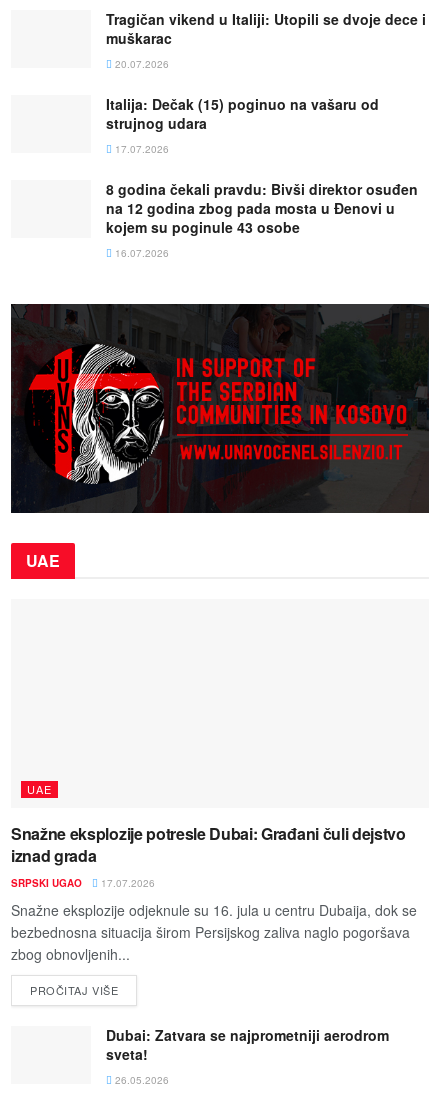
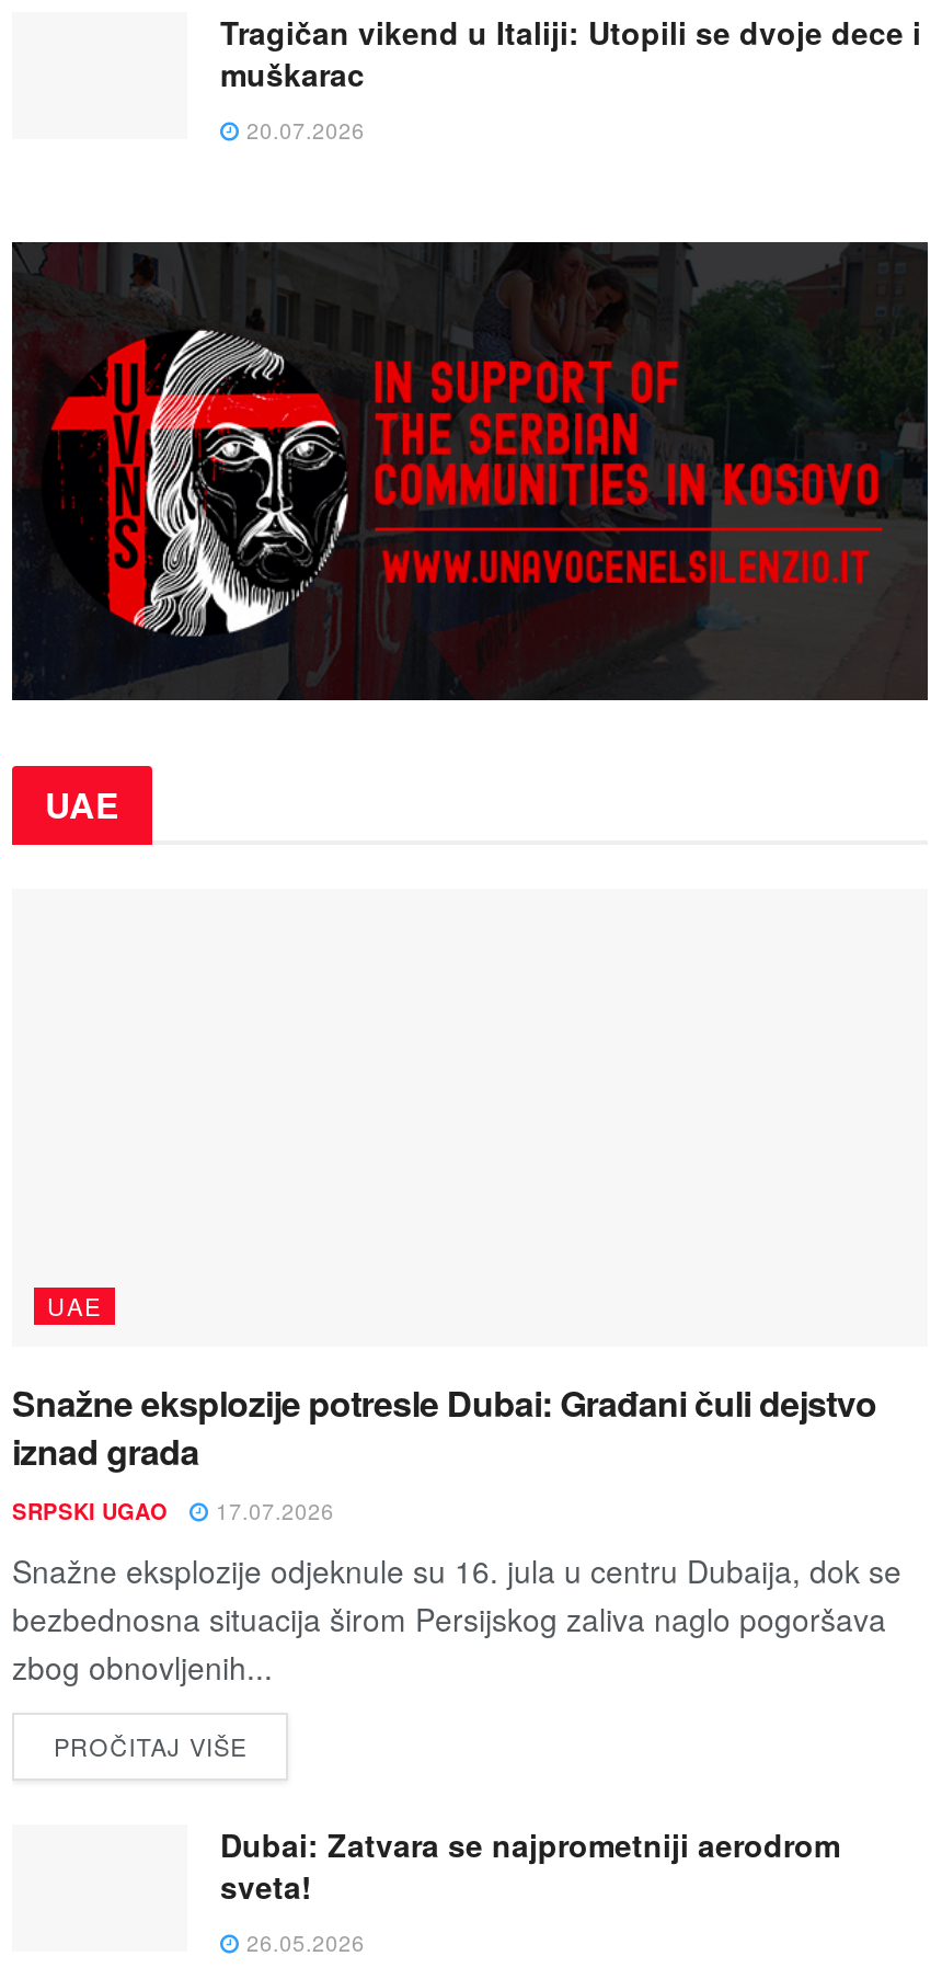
[106,94,418,260] Italija: Dečak (15) poginuo na vašaru od | strujnog udara | 17.07.2026 | 8 godina čekali pravdu: Bivši direktor osuđen | na 12 godina zbog pada mosta u Đenovi u | kojem su poginule 43 osobe | 16.07.2026 -> none

